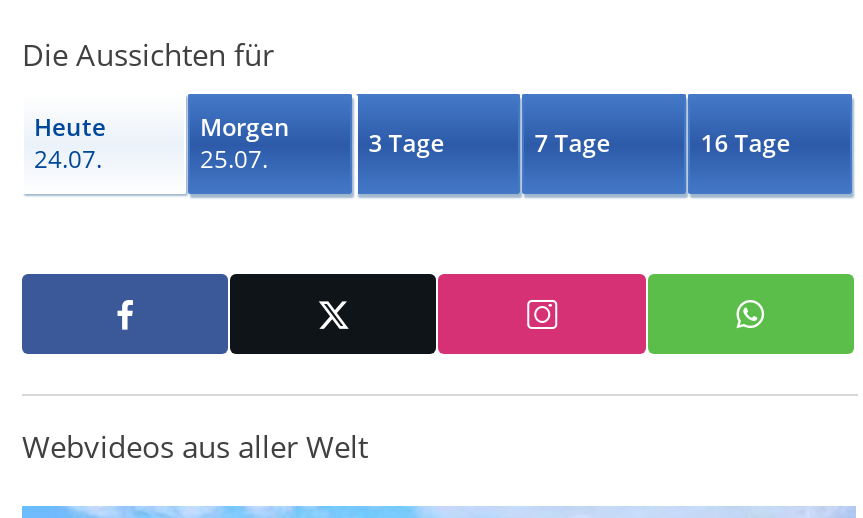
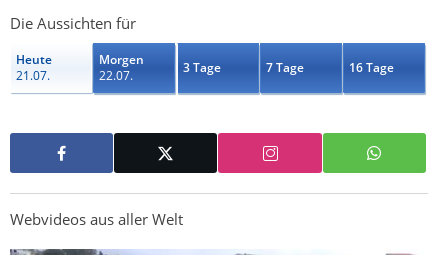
[34,143,102,177] 24.07. -> [16,67,50,84] 21.07.
[200,143,268,177] 25.07. -> [99,67,133,84] 22.07.

